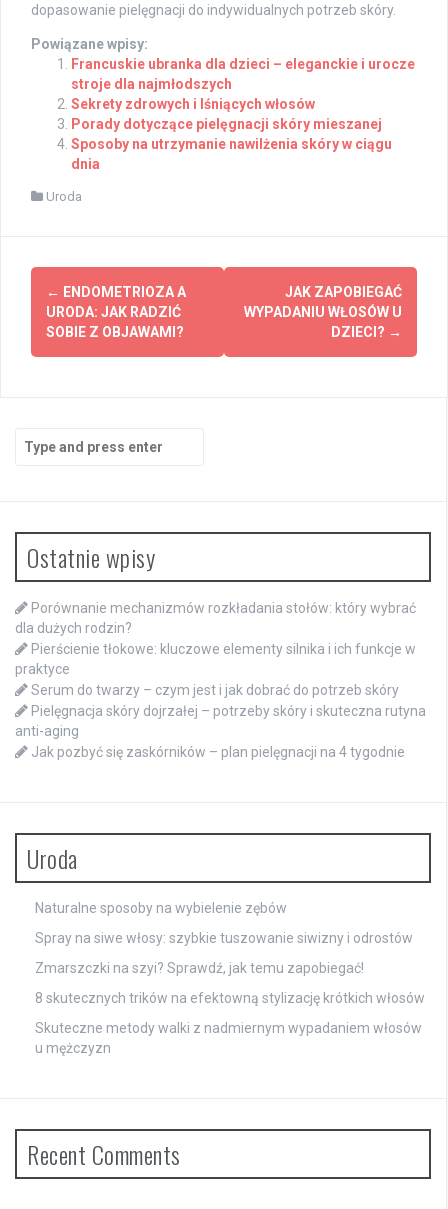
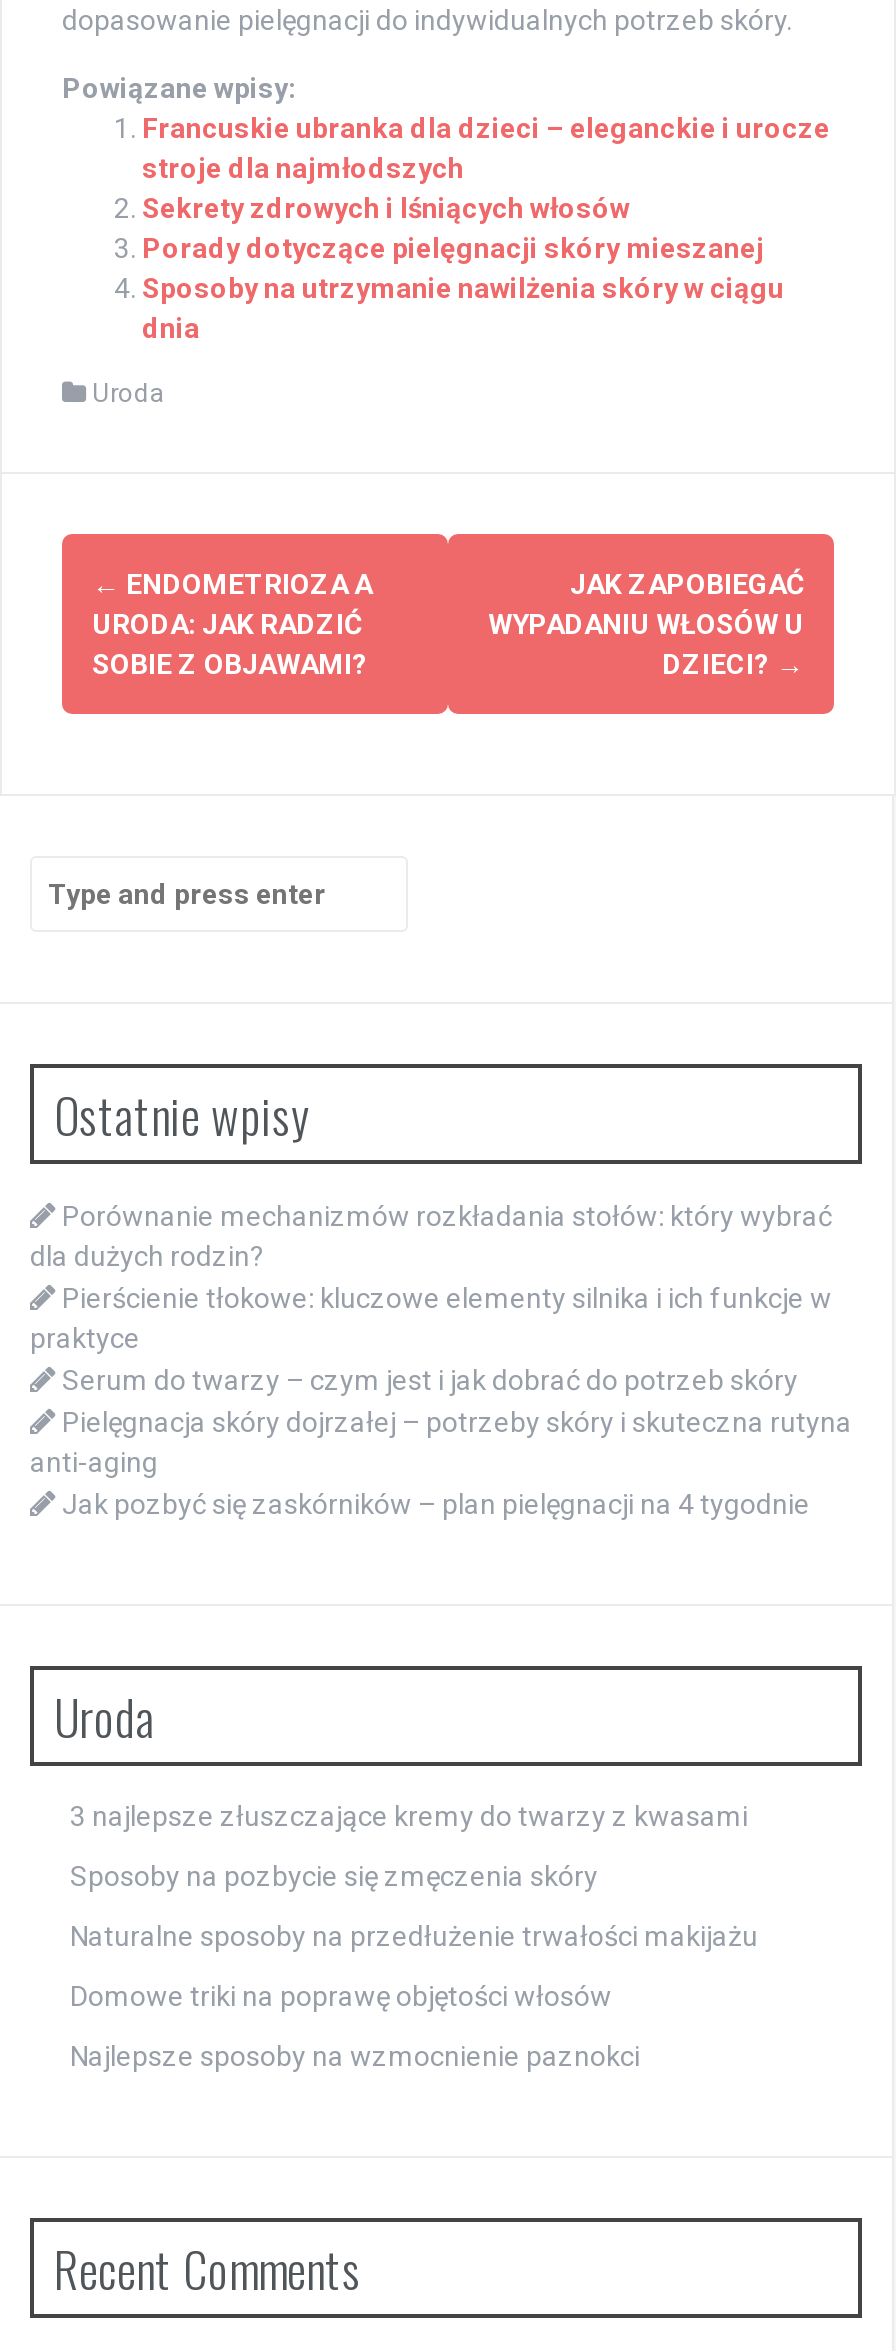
[35,900,287,916] Naturalne sposoby na wybielenie zębów -> [70,1800,748,1832] 3 najlepsze złuszczające kremy do twarzy z kwasami
[35,930,413,946] Spray na siwe włosy: szybkie tuszowanie siwizny i odrostów -> [70,1860,598,1892] Sposoby na pozbycie się zmęczenia skóry
[35,960,364,976] Zmarszczki na szyi? Sprawdź, jak temu zapobiegać! -> [70,1920,758,1952] Naturalne sposoby na przedłużenie trwałości makijażu
[35,990,425,1006] 8 skutecznych trików na efektowną stylizację krótkich włosów -> [70,1980,612,2012] Domowe triki na poprawę objętości włosów
[35,1020,422,1056] Skuteczne metody walki z nadmiernym wypadaniem włosów | u mężczyzn -> [70,2040,640,2072] Najlepsze sposoby na wzmocnienie paznokci

